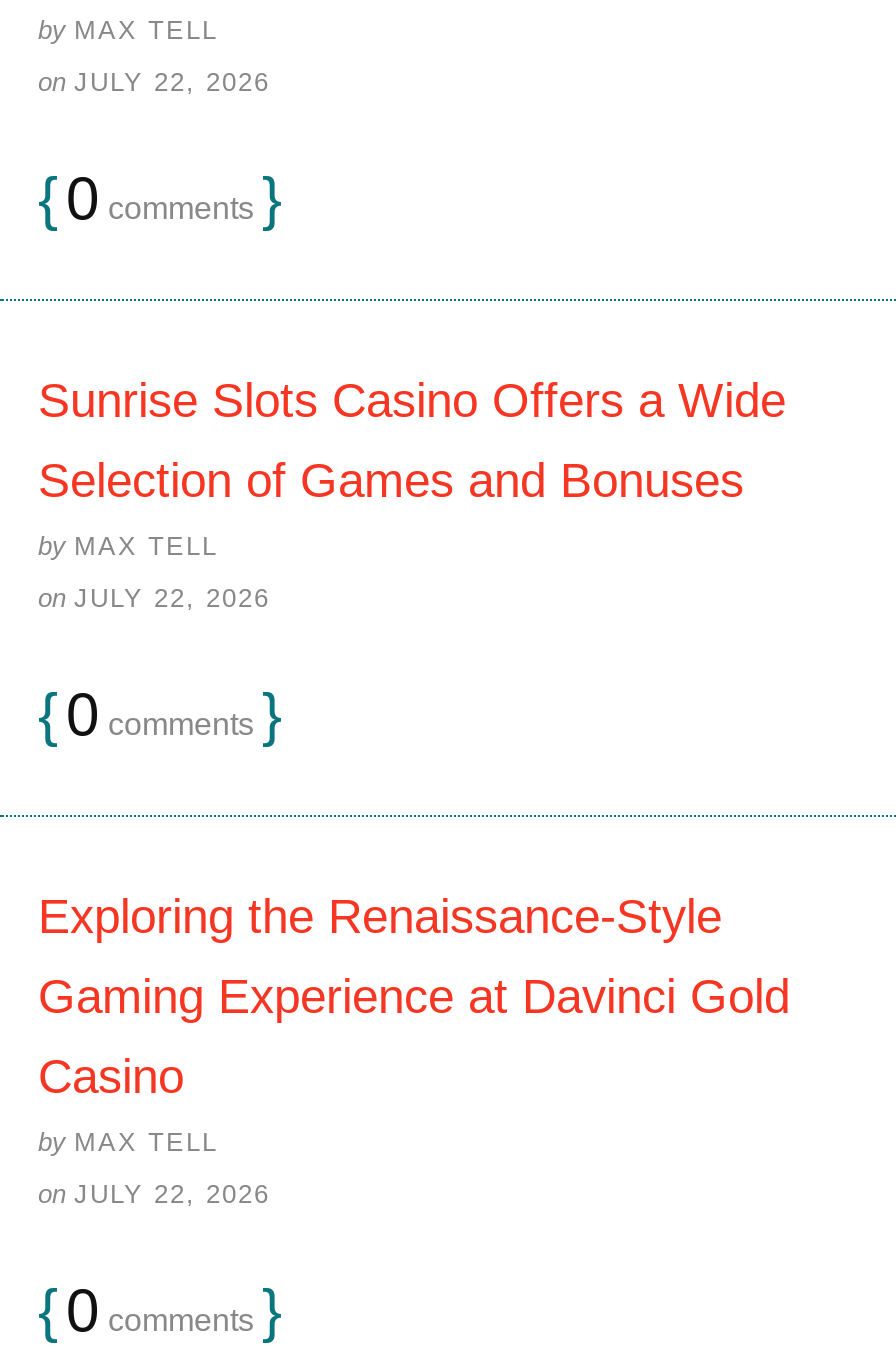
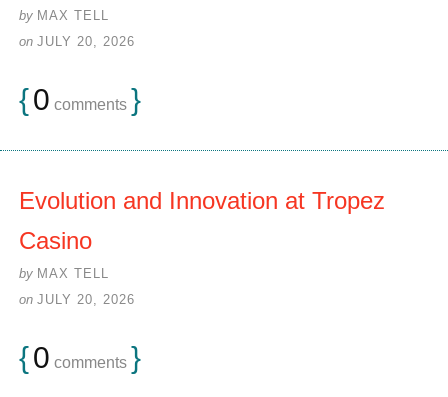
[38,66,270,96] on JULY 22, 2026 -> [19,34,135,49] on JULY 20, 2026
[38,372,790,1022] Sunrise Slots Casino Offers a Wide | Selection of Games and Bonuses | by MAX TELL | on JULY 22, 2026 | { 0 comments } | Exploring the Renaissance-Style | Gaming Experience at Davinci Gold -> [19,187,385,214] Evolution and Innovation at Tropez
[38,1178,270,1208] on JULY 22, 2026 -> [19,292,135,307] on JULY 20, 2026

